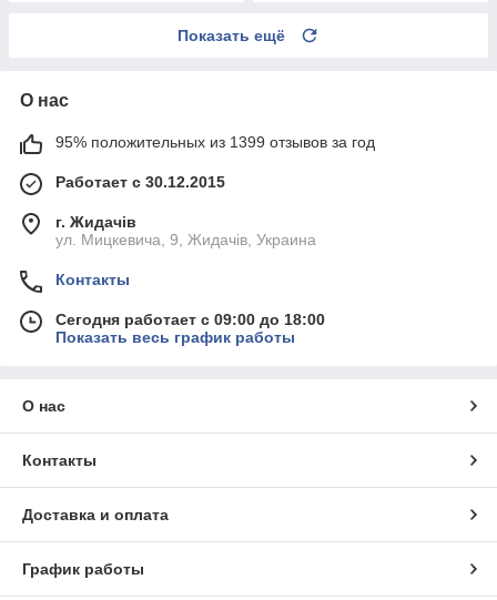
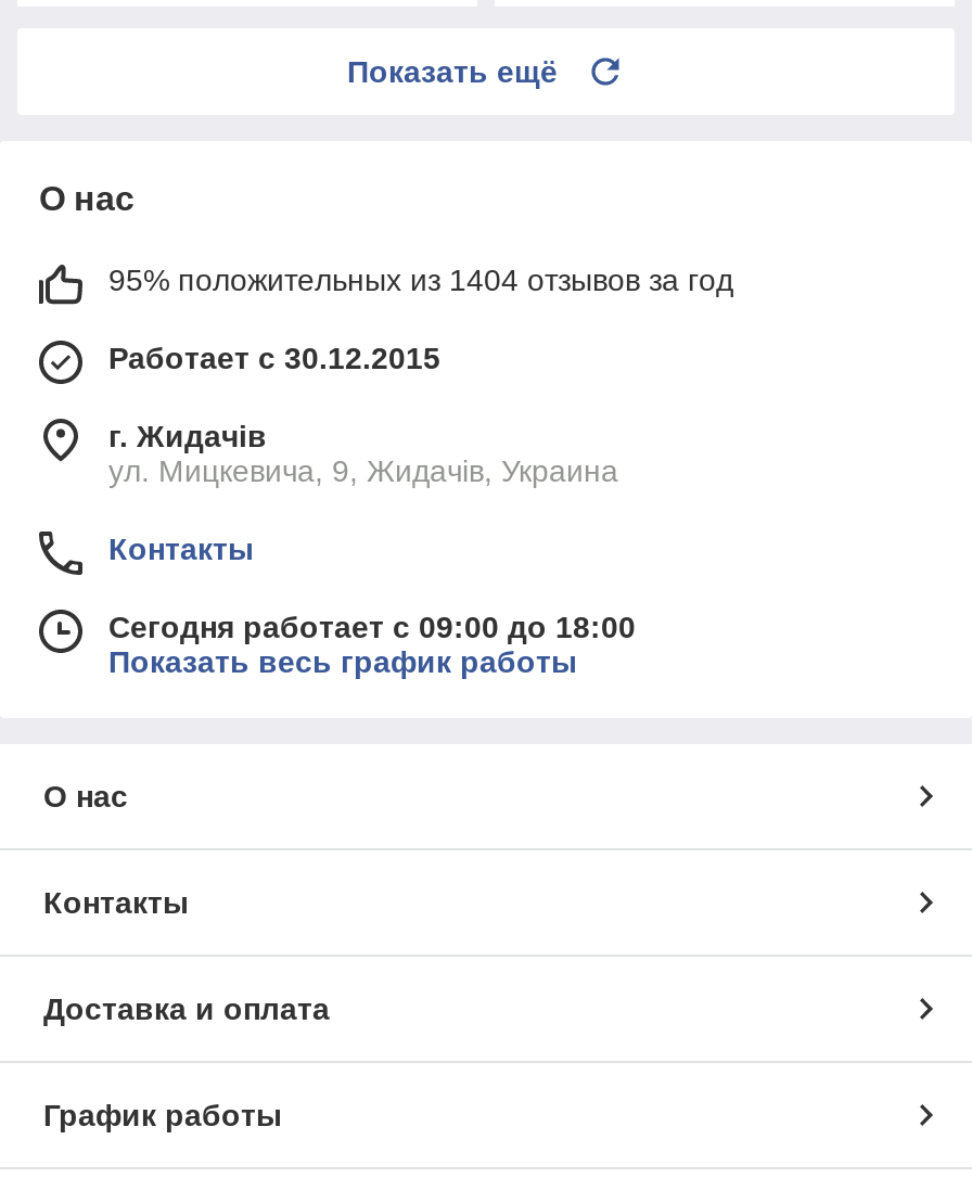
[55,133,375,151] 95% положительных из 1399 отзывов за год -> [108,262,733,297] 95% положительных из 1404 отзывов за год

